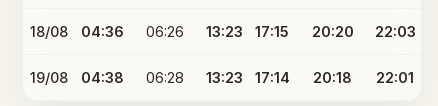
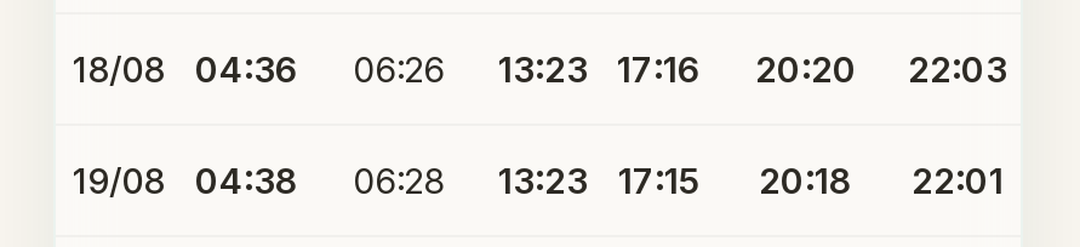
[30,23,415,40] 18/08 04:36 06:26 13:23 17:15 20:20 22:03 -> [73,48,1007,90] 18/08 04:36 06:26 13:23 17:16 20:20 22:03
[30,69,414,86] 19/08 04:38 06:28 13:23 17:14 20:18 22:01 -> [73,160,1004,201] 19/08 04:38 06:28 13:23 17:15 20:18 22:01

